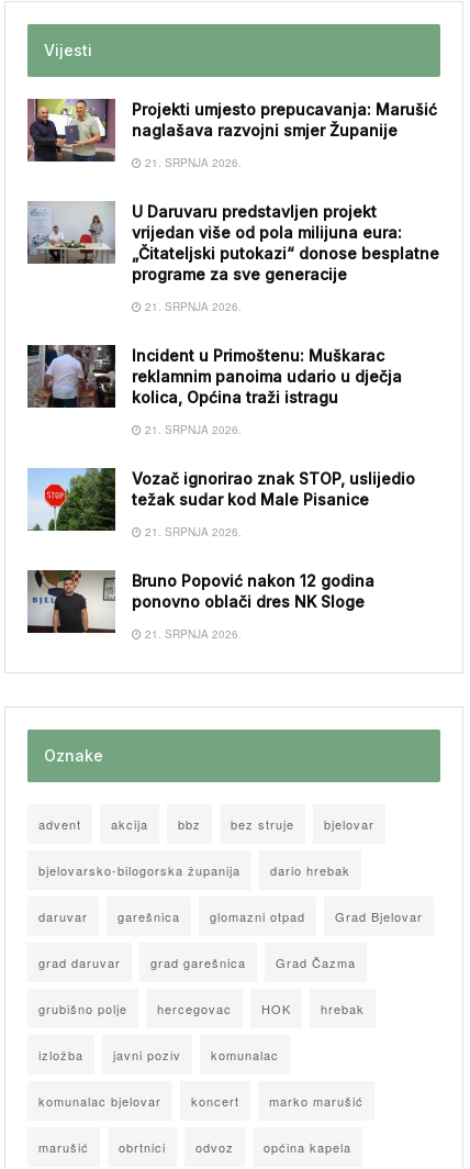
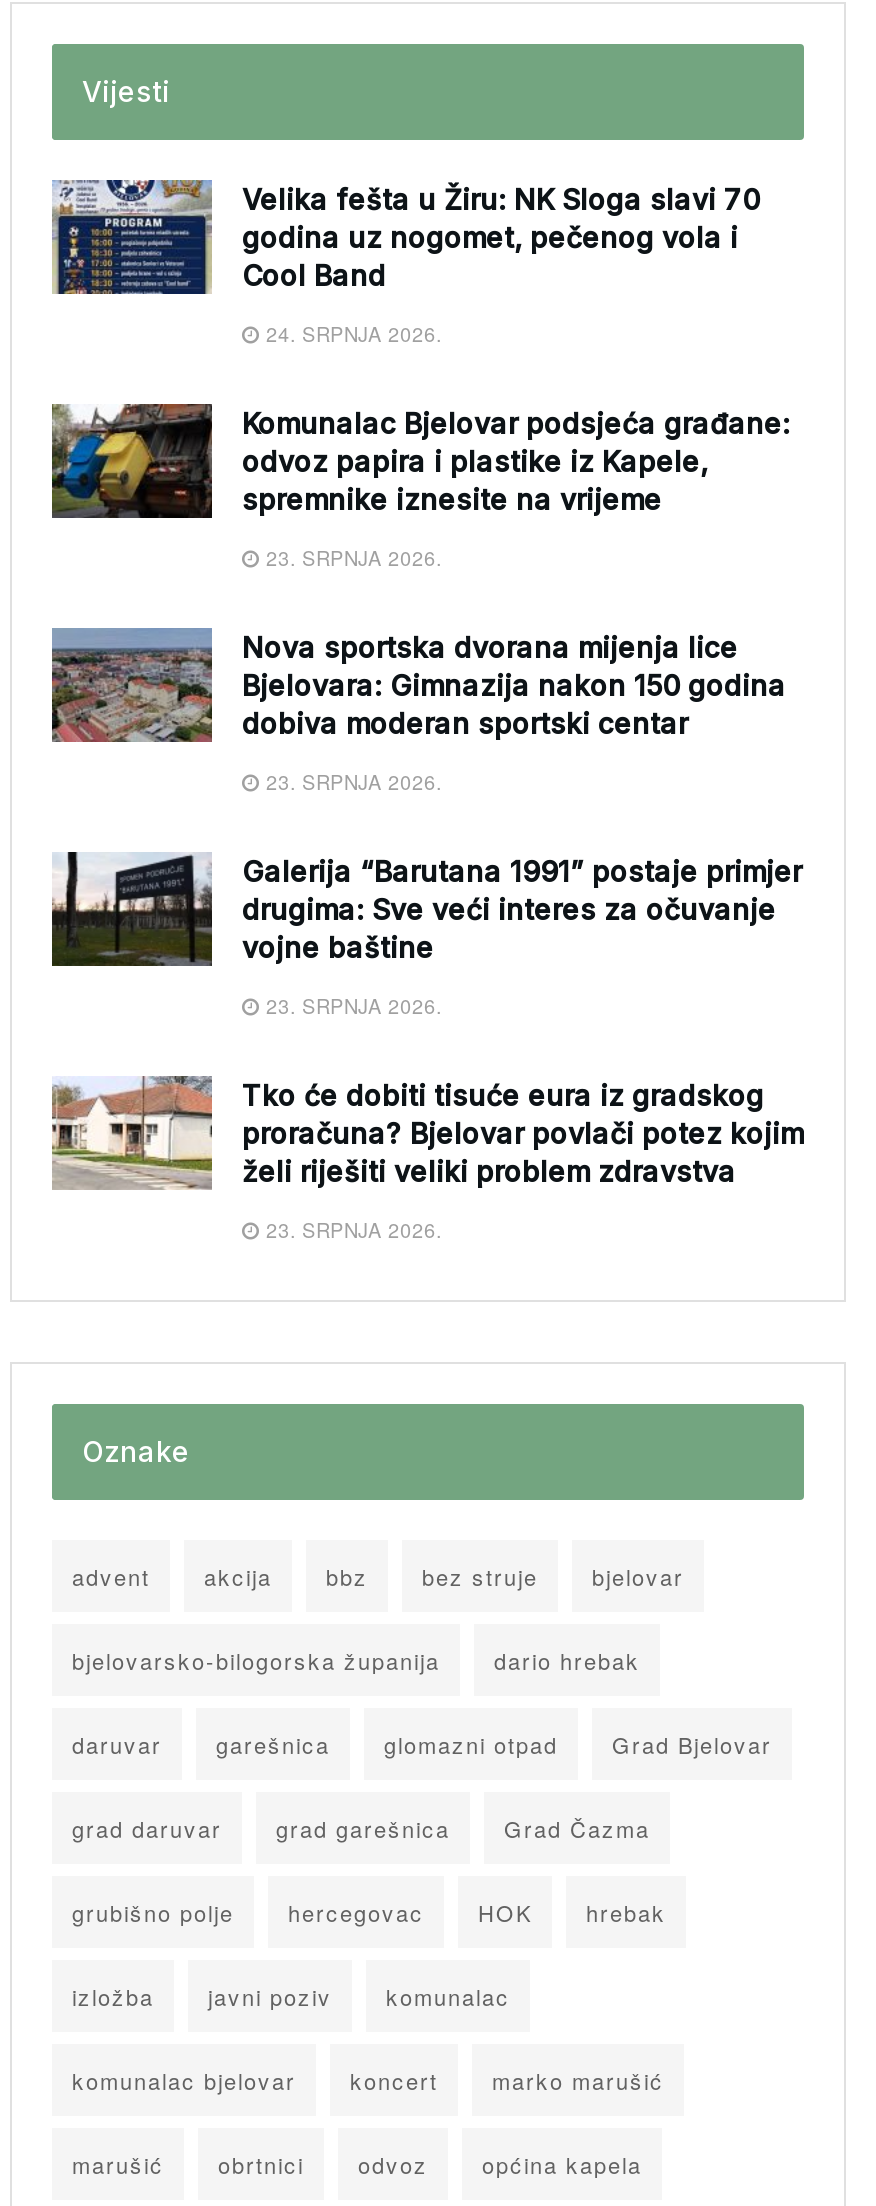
[27,98,437,163] [image] | Projekti umjesto prepucavanja: Marušić | naglašava razvojni smjer Županije -> [52,178,760,296] [image] | Velika fešta u Žiru: NK Sloga slavi 70 | godina uz nogomet, pečenog vola i | Cool Band
[142,154,242,170] 21. SRPNJA 2026. -> [260,319,442,347] 24. SRPNJA 2026.
[27,200,439,283] [image] | U Daruvaru predstavljen projekt | vrijedan više od pola milijuna eura: | „Čitateljski putokazi“ donose besplatne | programe za sve generacije -> [52,402,790,520] [image] | Komunalac Bjelovar podsjeća građane: | odvoz papira i plastike iz Kapele, | spremnike iznesite na vrijeme
[142,298,242,314] 21. SRPNJA 2026. -> [260,543,442,571] 23. SRPNJA 2026.
[27,344,402,409] [image] | Incident u Primoštenu: Muškarac | reklamnim panoima udario u dječja | kolica, Općina traži istragu -> [52,626,786,744] [image] | Nova sportska dvorana mijenja lice | Bjelovara: Gimnazija nakon 150 godina | dobiva moderan sportski centar
[142,421,242,437] 21. SRPNJA 2026. -> [260,767,442,795] 23. SRPNJA 2026.
[27,467,415,532] [image] | Vozač ignorirao znak STOP, uslijedio | težak sudar kod Male Pisanice -> [50,850,802,968] [image] | Galerija “Barutana 1991” postaje primjer | drugima: Sve veći interes za očuvanje | vojne baštine
[142,524,242,539] 21. SRPNJA 2026. -> [260,991,442,1019] 23. SRPNJA 2026.
[26,569,374,634] [image] | Bruno Popović nakon 12 godina | ponovno oblači dres NK Sloge -> [52,1074,804,1192] [image] | Tko će dobiti tisuće eura iz gradskog | proračuna? Bjelovar povlači potez kojim | želi riješiti veliki problem zdravstva
[142,626,242,641] 21. SRPNJA 2026. -> [260,1215,442,1243] 23. SRPNJA 2026.

